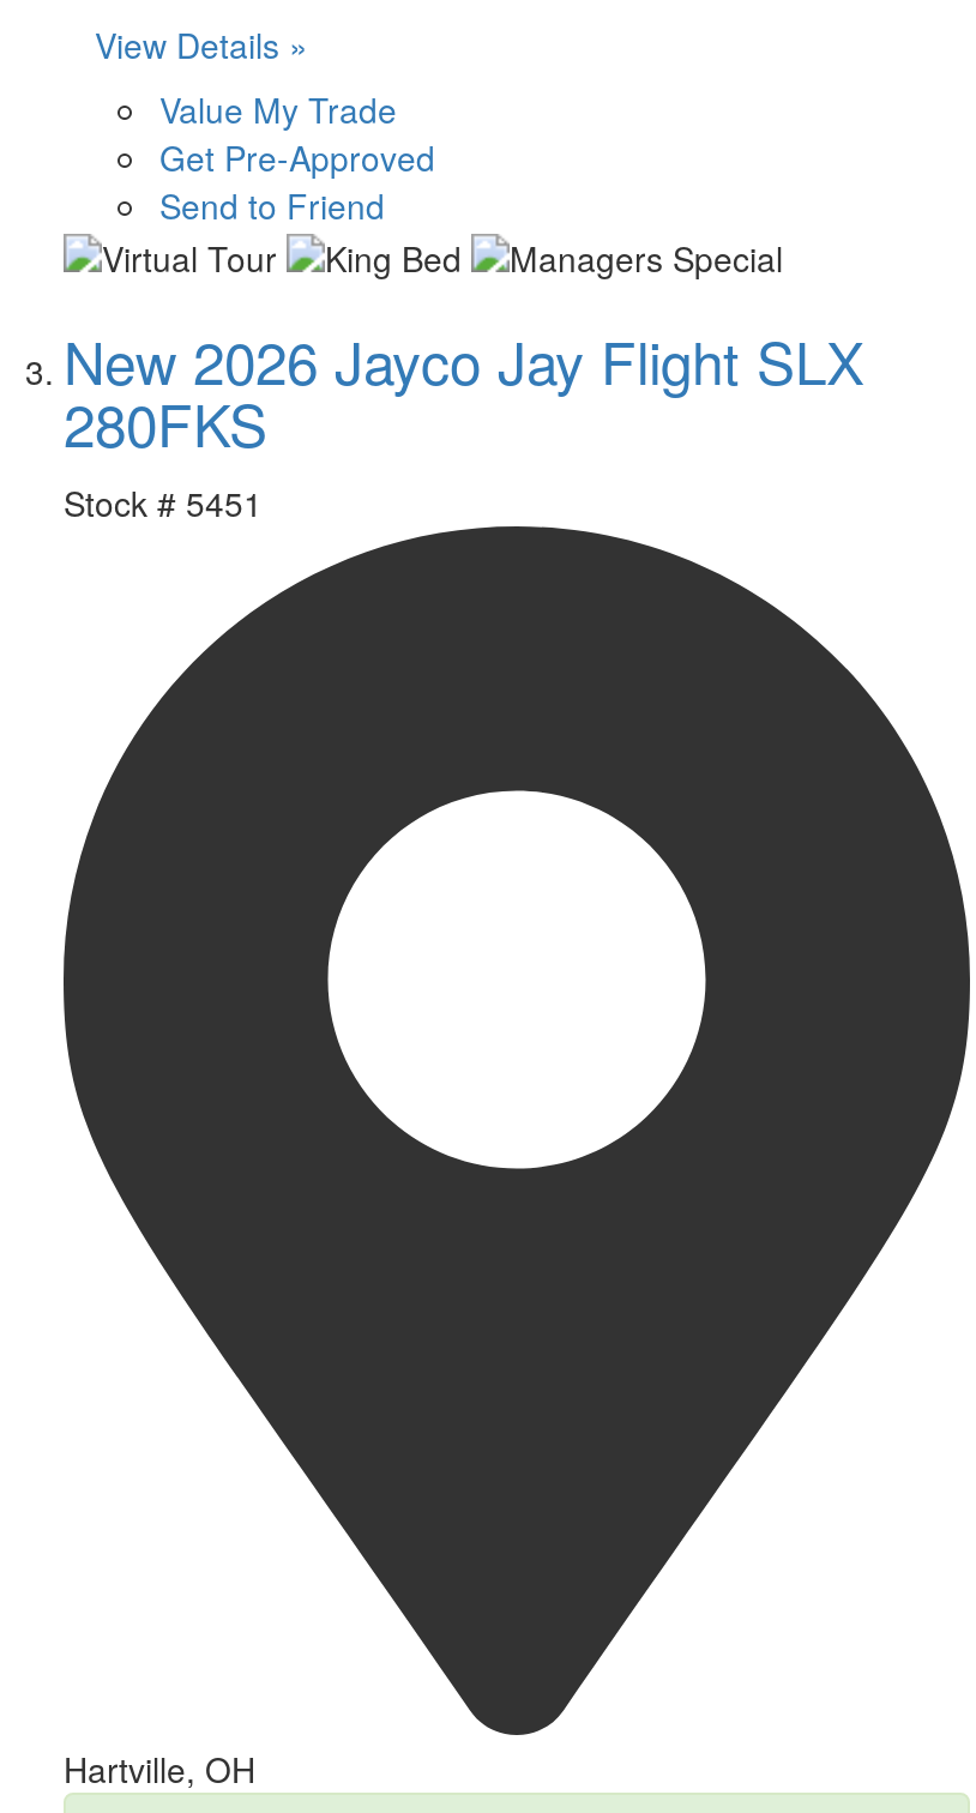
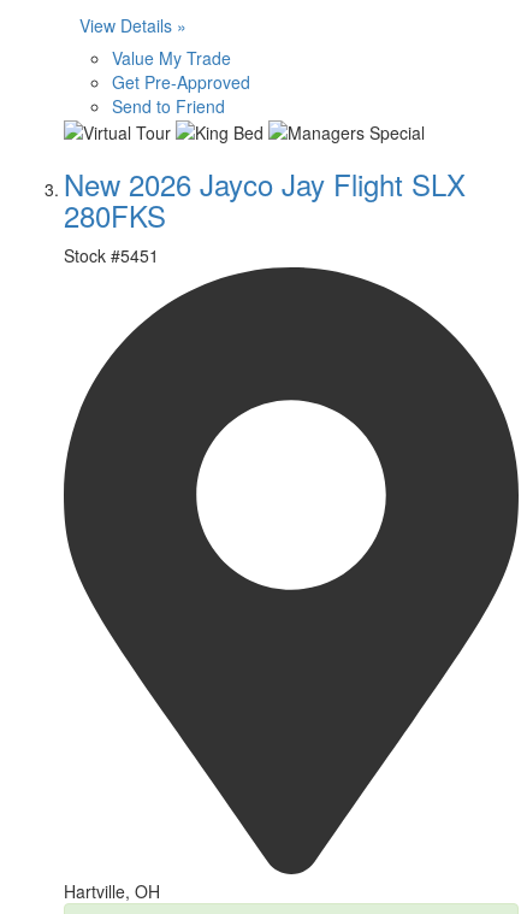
[64,479,263,527] Stock # 5451 -> [64,244,159,268] Stock #5451

